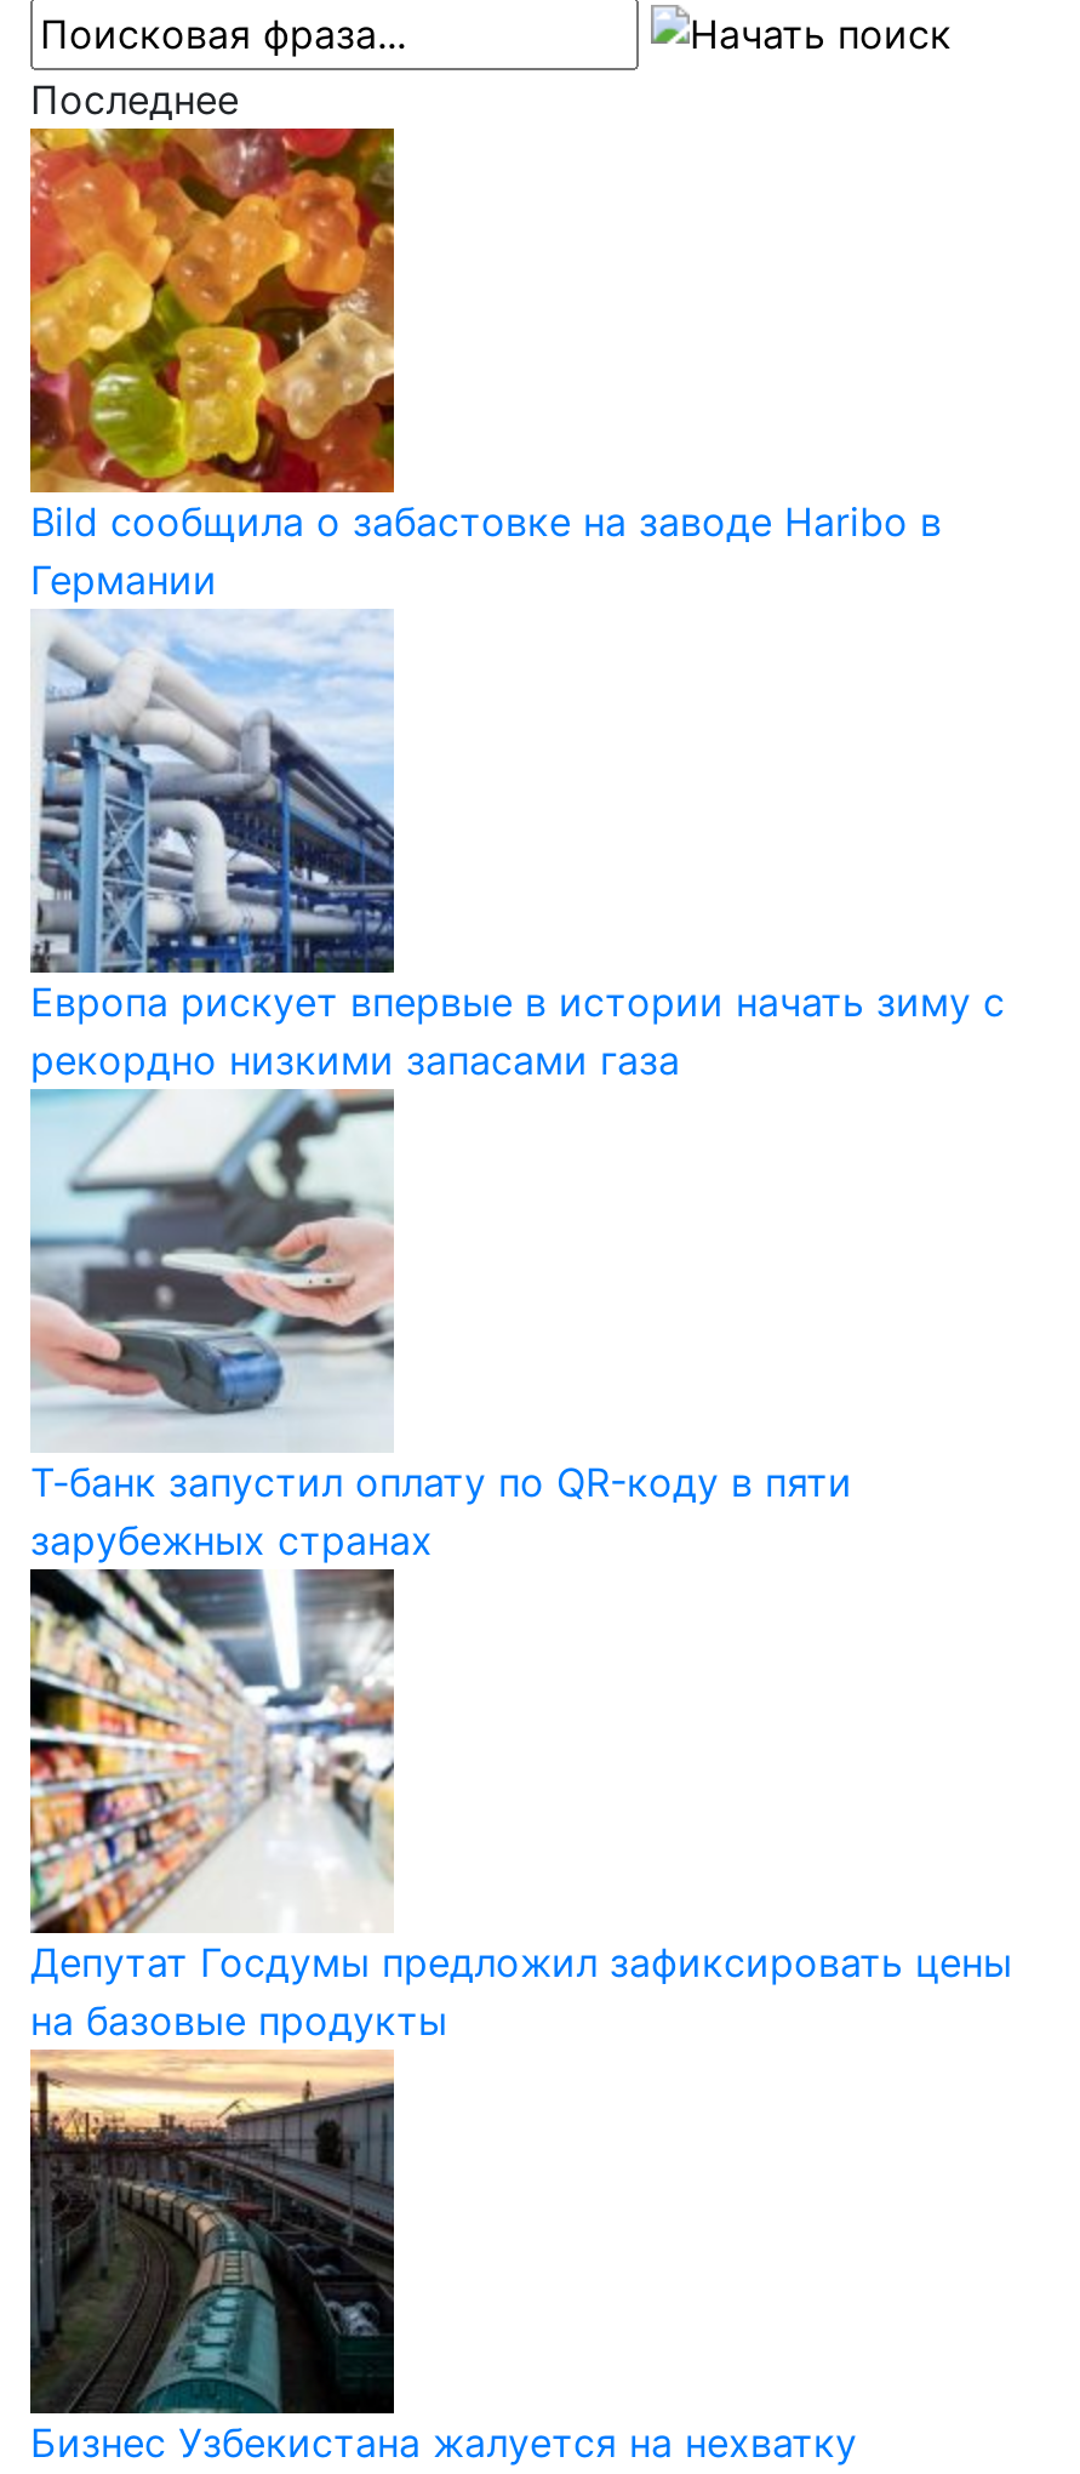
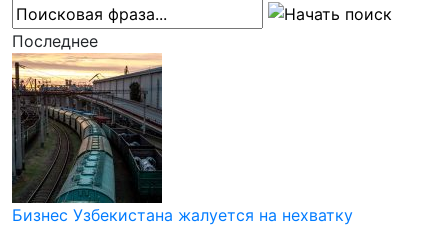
[28,126,942,604] [image] | Bild сообщила о забастовке на заводе Haribo в | Германии -> none
[30,609,1005,1084] [image] | Европа рискует впервые в истории начать зиму с | рекордно низкими запасами газа -> none
[30,1104,852,1565] [image] | Т-банк запустил оплату по QR-коду в пяти | зарубежных странах -> none
[30,1584,1012,2045] [image] | Депутат Госдумы предложил зафиксировать цены | на базовые продукты -> none

